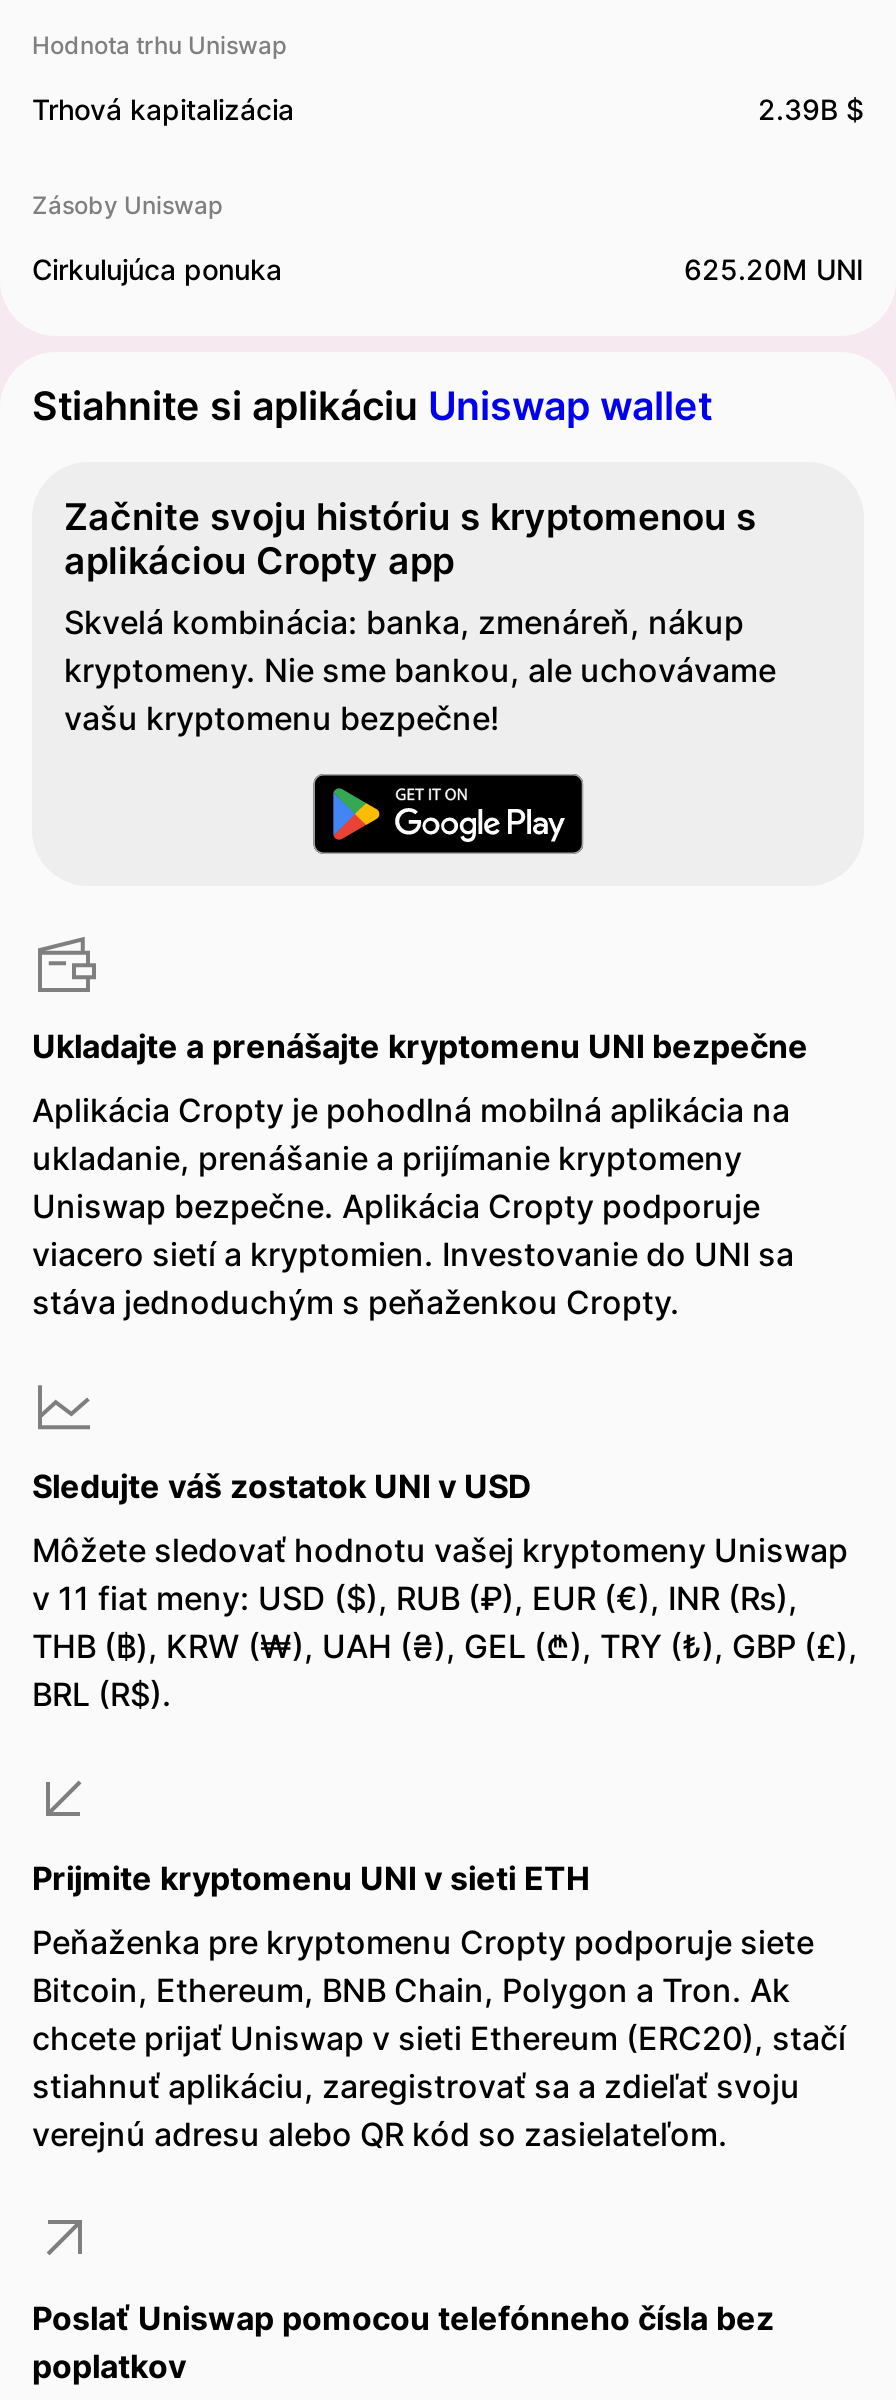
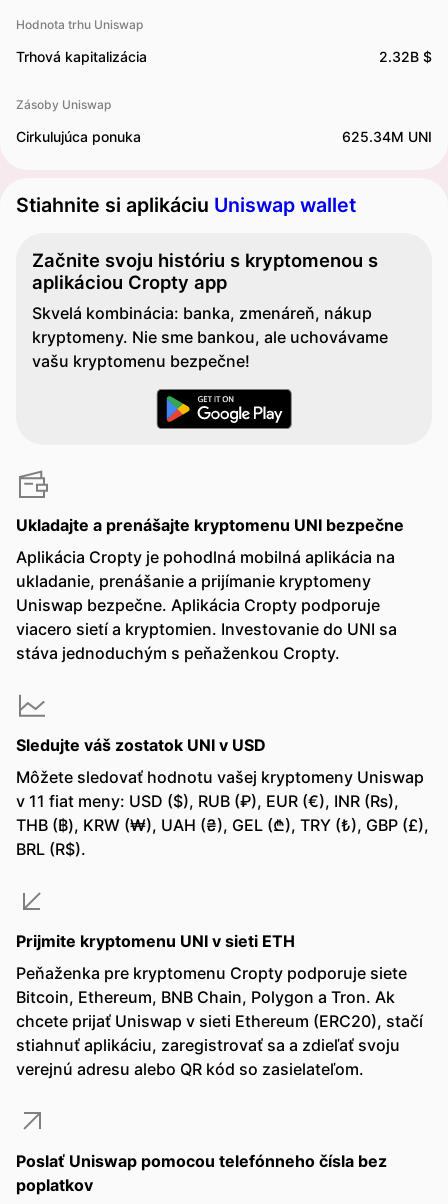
[758,92,864,126] 2.39B $ -> [379,48,432,65] 2.32B $
[684,252,864,286] 625.20M UNI -> [342,128,432,145] 625.34M UNI

